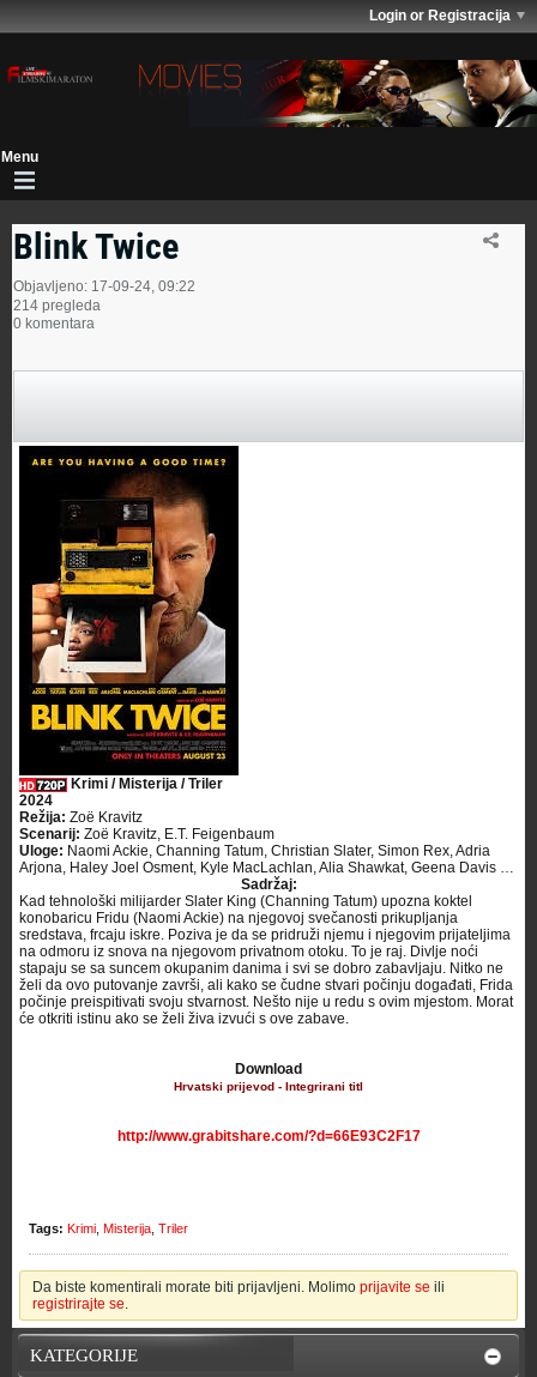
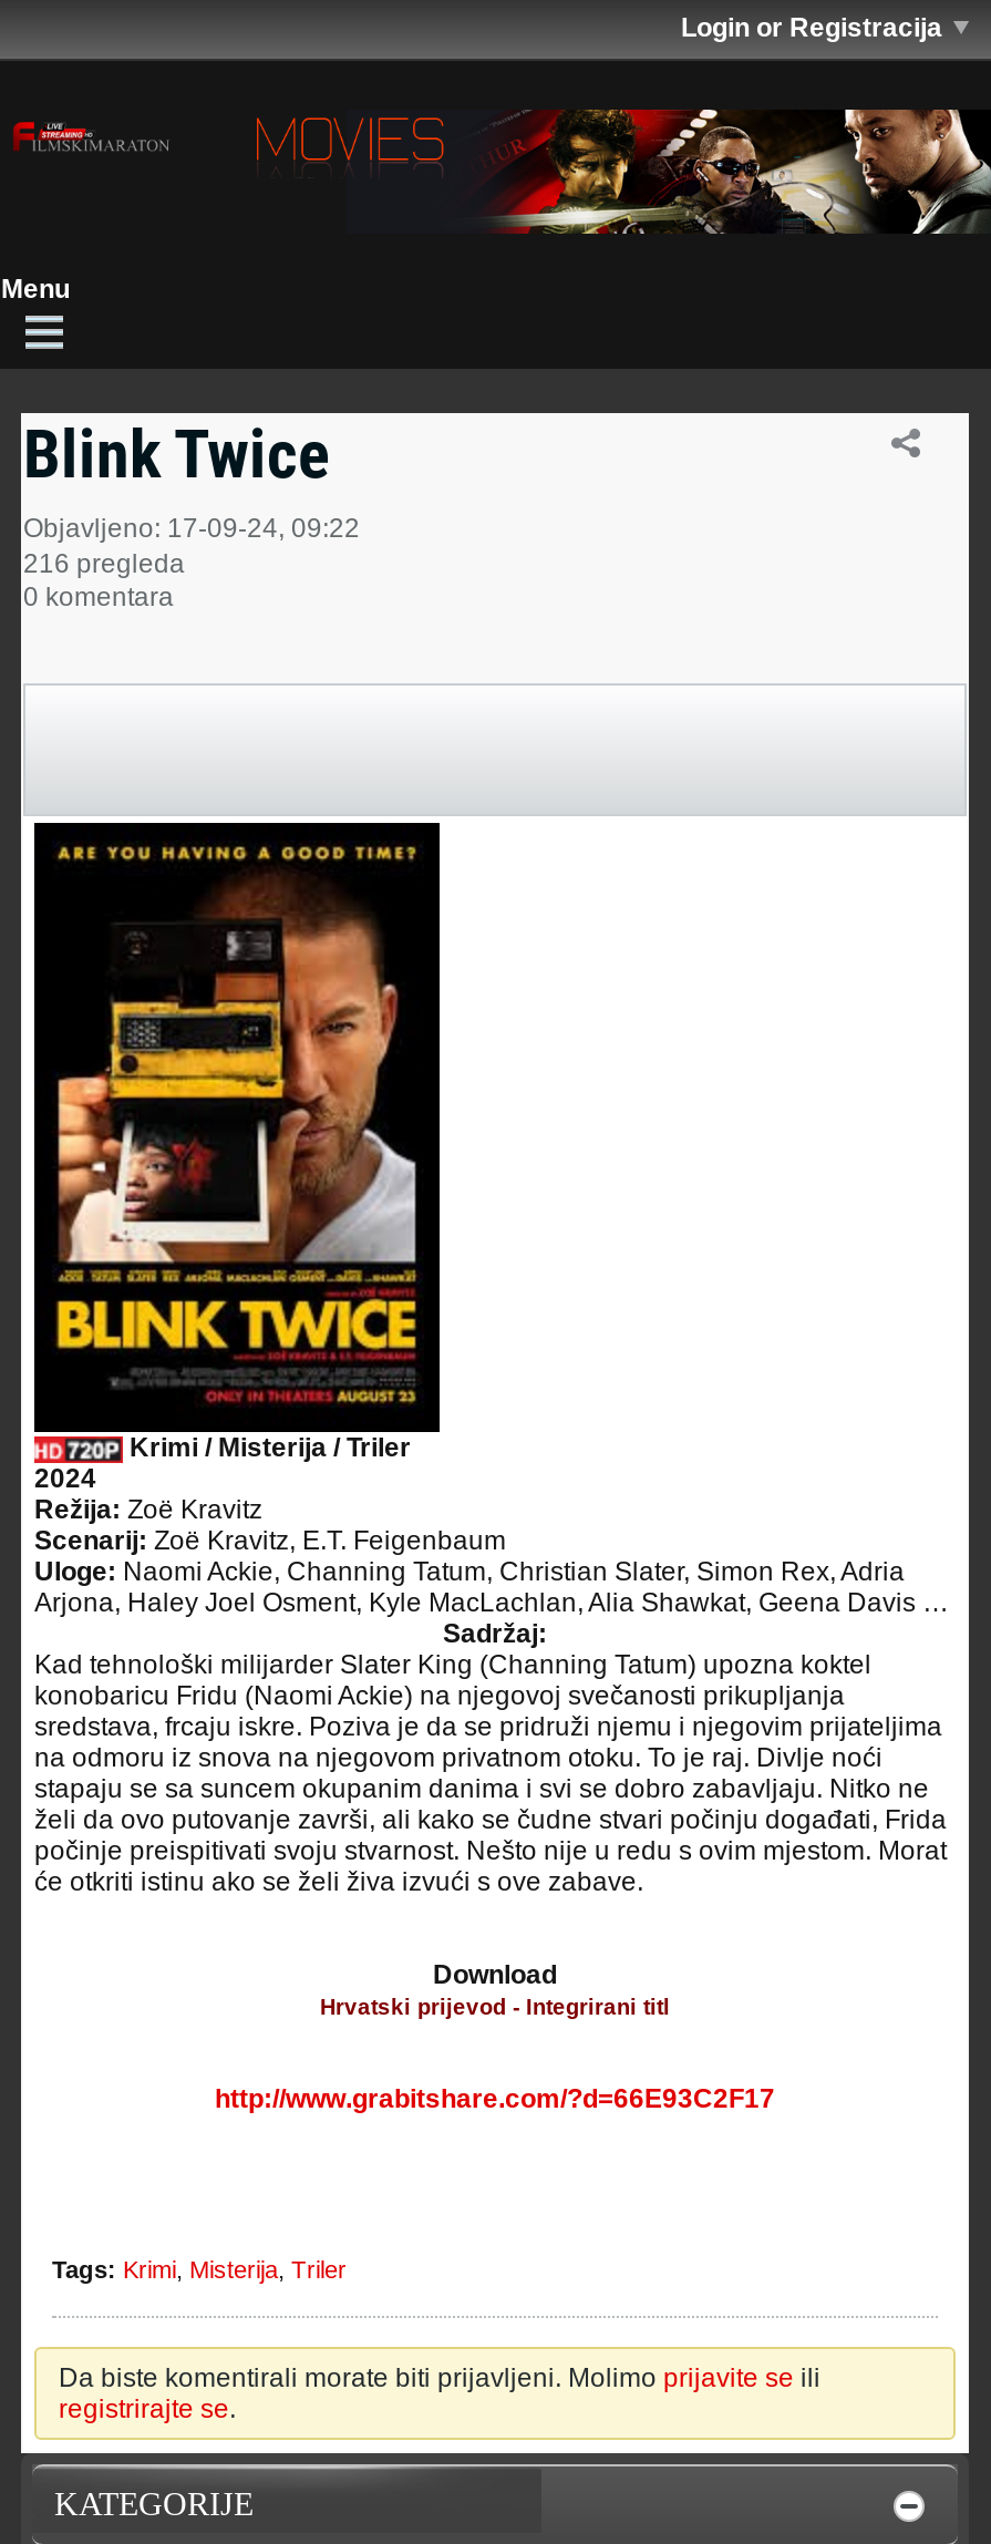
[13,297,101,314] 214 pregleda -> [23,548,185,579] 216 pregleda

